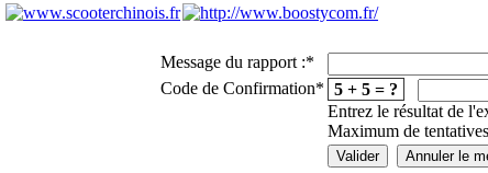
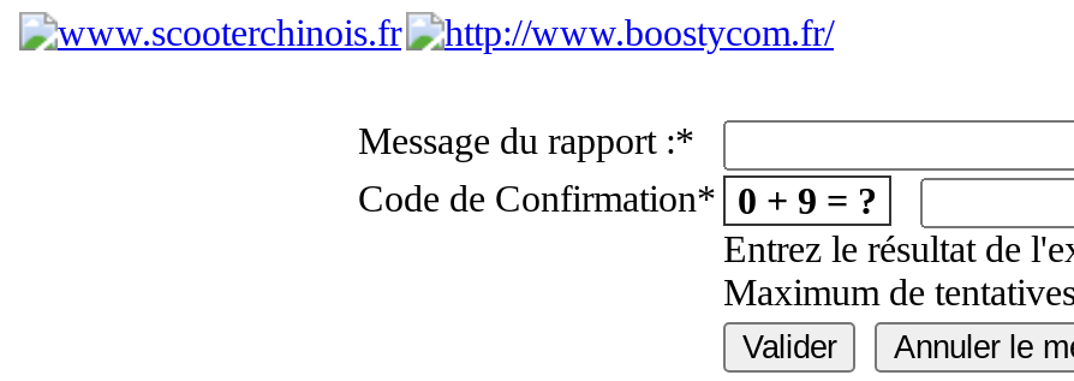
[160,79,398,99] Code de Confirmation* 5 + 5 = ? -> [358,178,877,221] Code de Confirmation* 0 + 9 = ?

